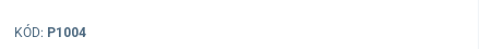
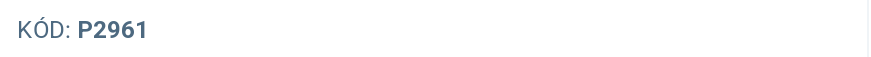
[14,25,86,40] KÓD: P1004 -> [17,16,149,44] KÓD: P2961

